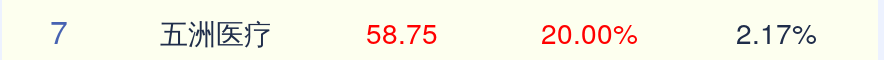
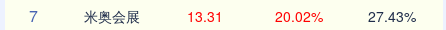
[160,12,816,52] 五洲医疗 | 58.75 | 20.00% | 2.17% -> [84,6,416,26] 米奥会展 | 13.31 | 20.02% | 27.43%

